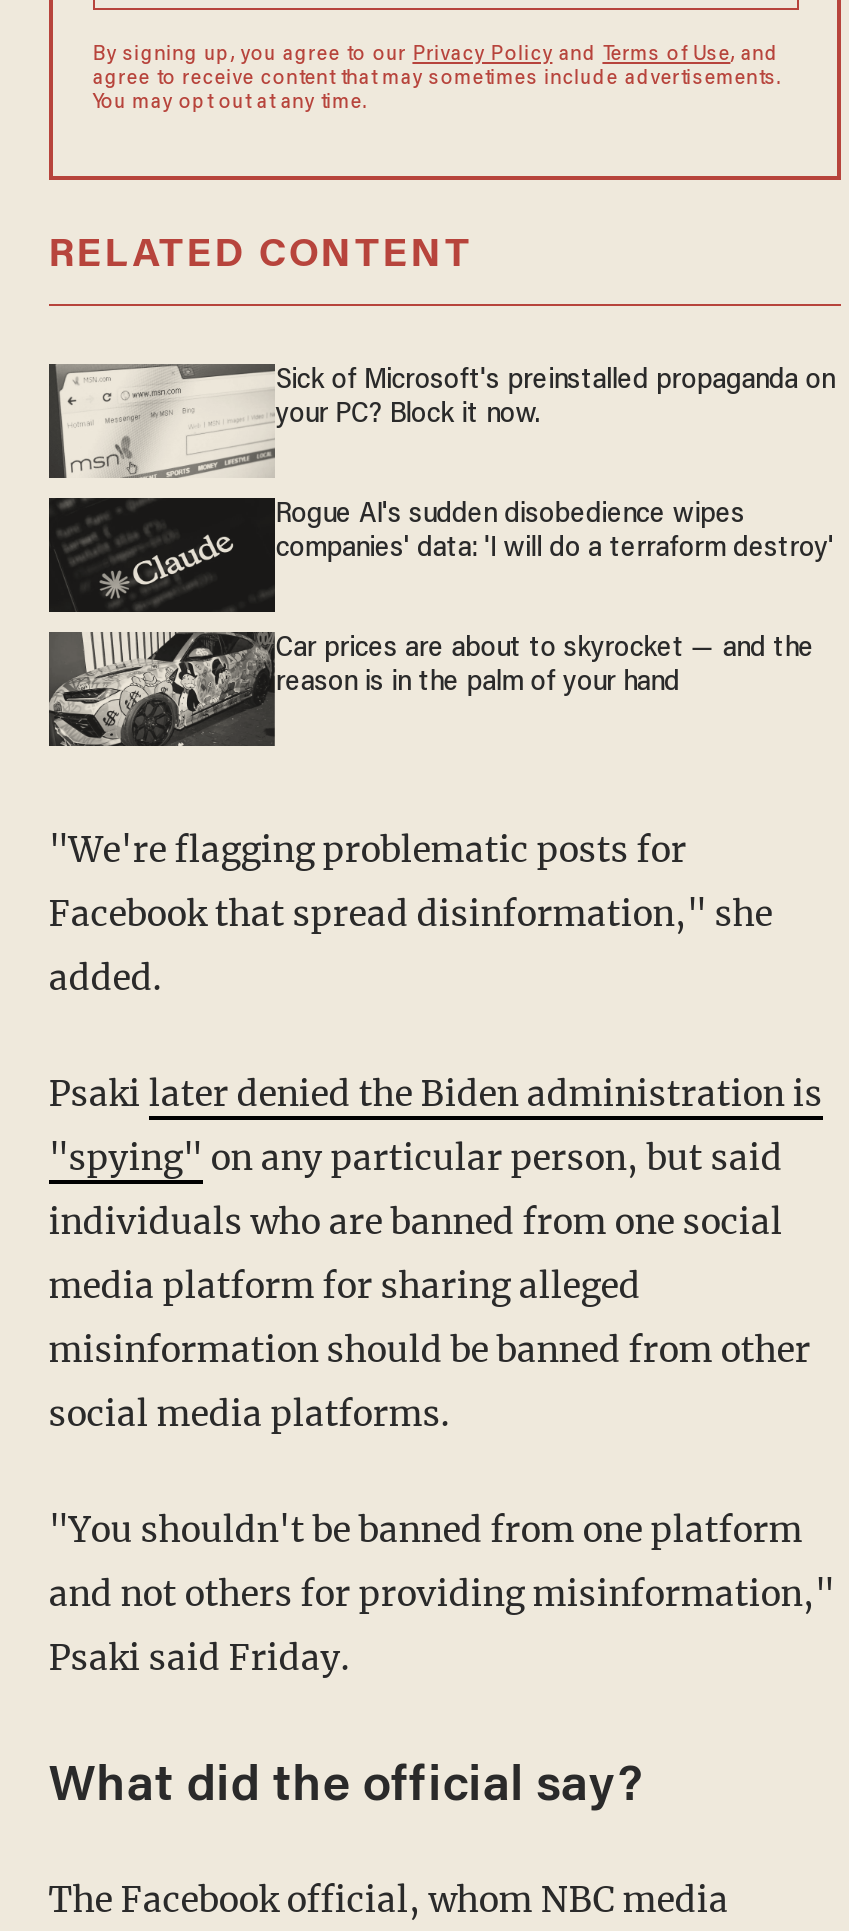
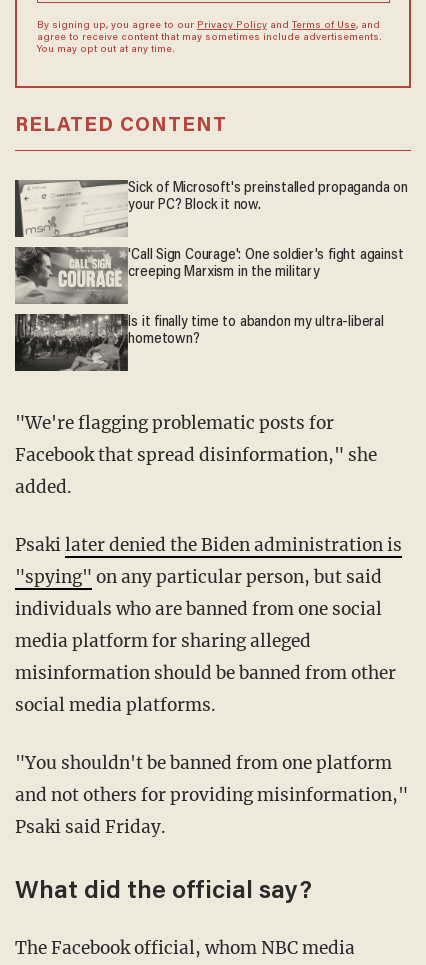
[47,498,834,612] [image] | Rogue AI's sudden disobedience wipes | companies' data: 'I will do a terraform destroy' -> [14,246,403,305] [image] | 'Call Sign Courage': One soldier's fight against | creeping Marxism in the military
[49,632,814,746] [image] | Car prices are about to skyrocket — and the | reason is in the palm of your hand -> [15,313,384,372] [image] | Is it finally time to abandon my ultra-liberal | hometown?

